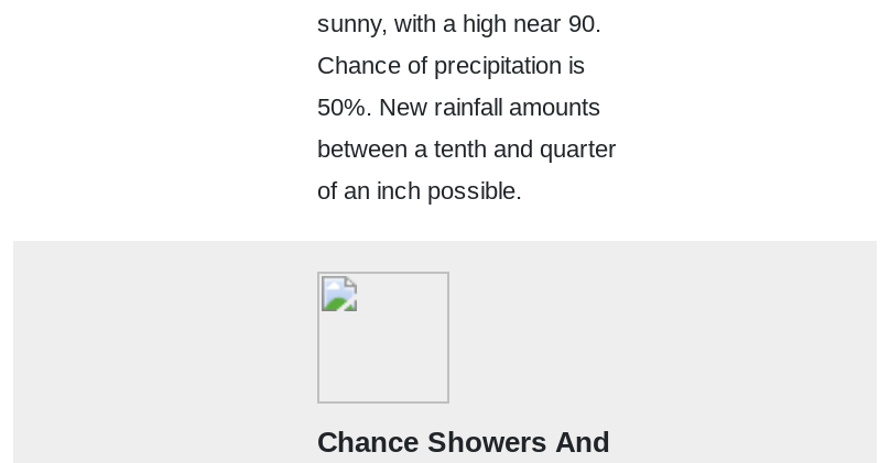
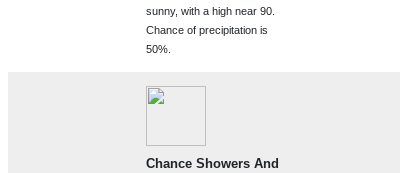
[317,93,617,203] 50%. New rainfall amounts | between a tenth and quarter | of an inch possible. -> [146,43,171,55] 50%.

